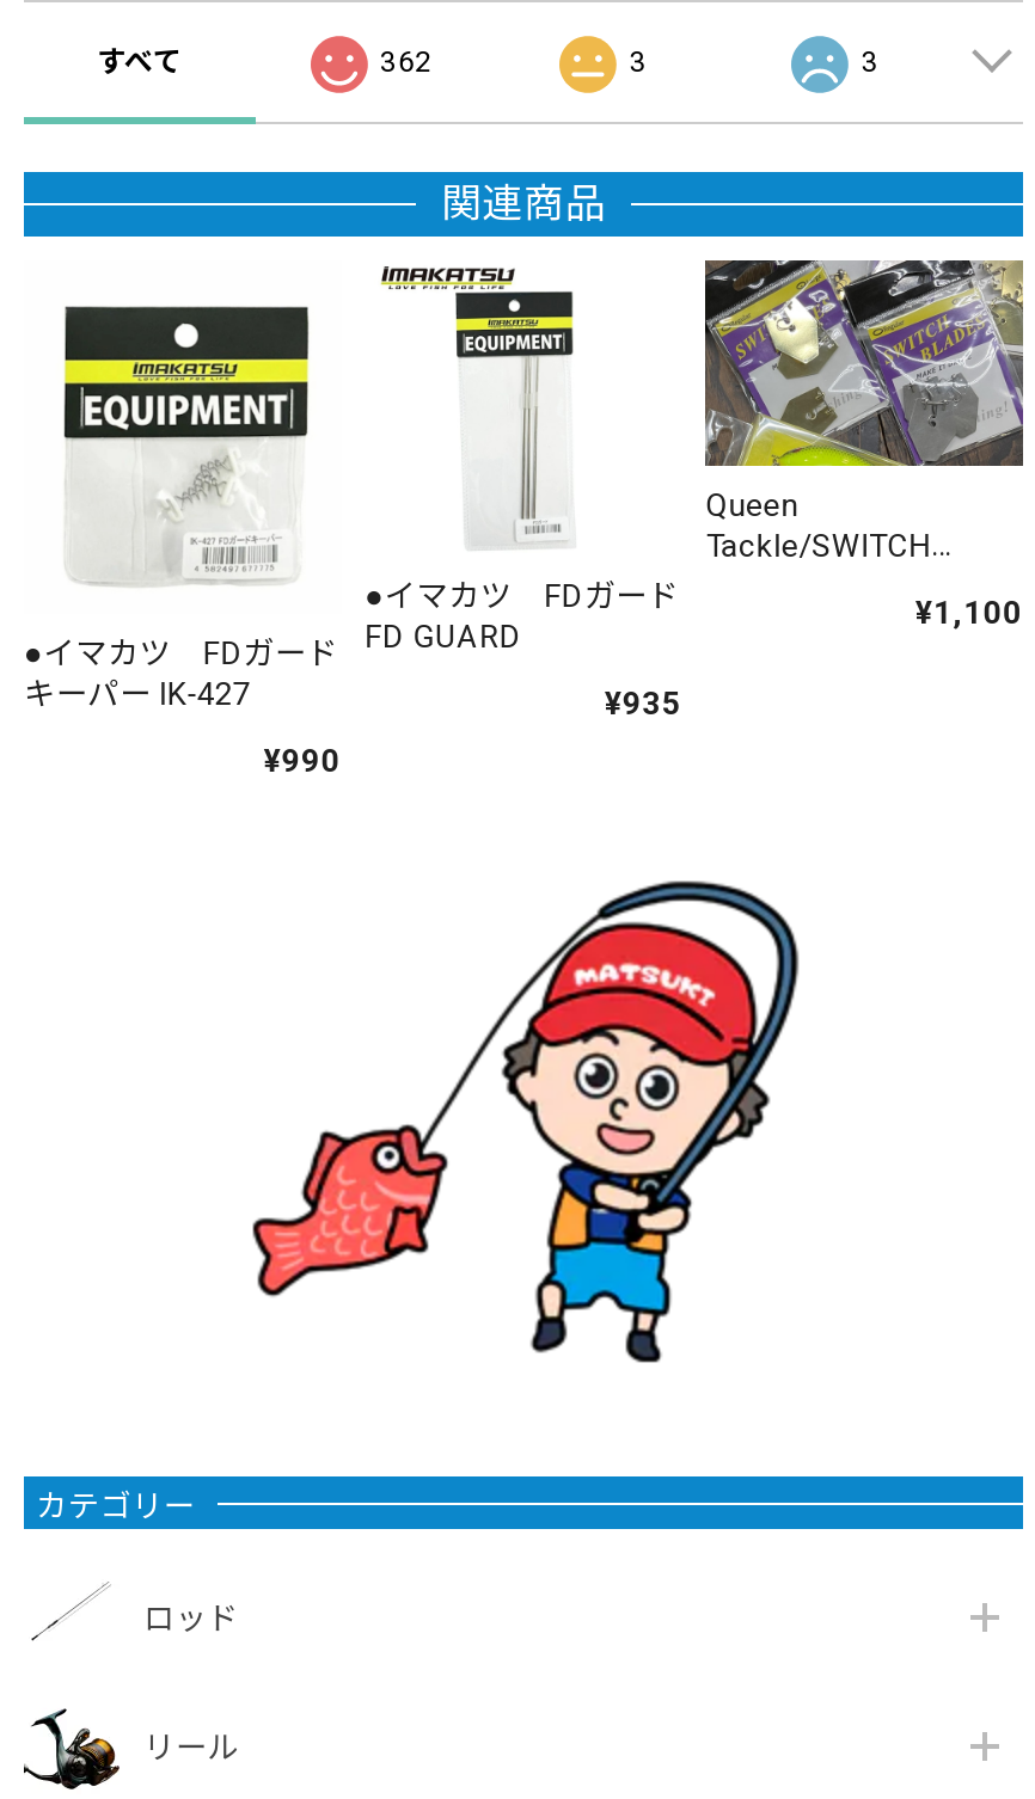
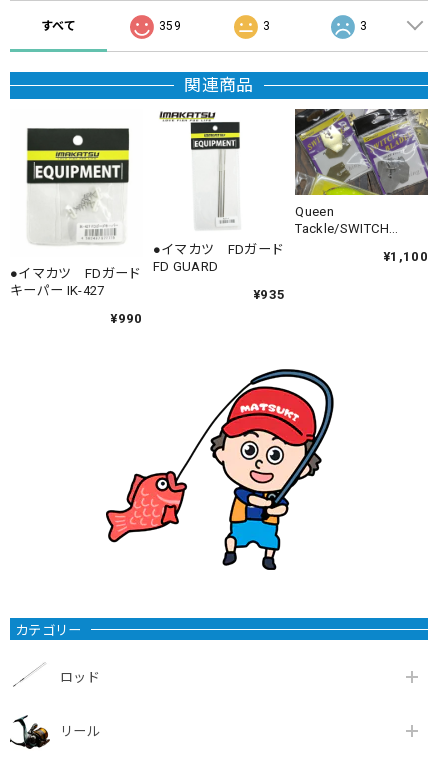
[380,46,433,79] 362 -> [159,19,181,33] 359

